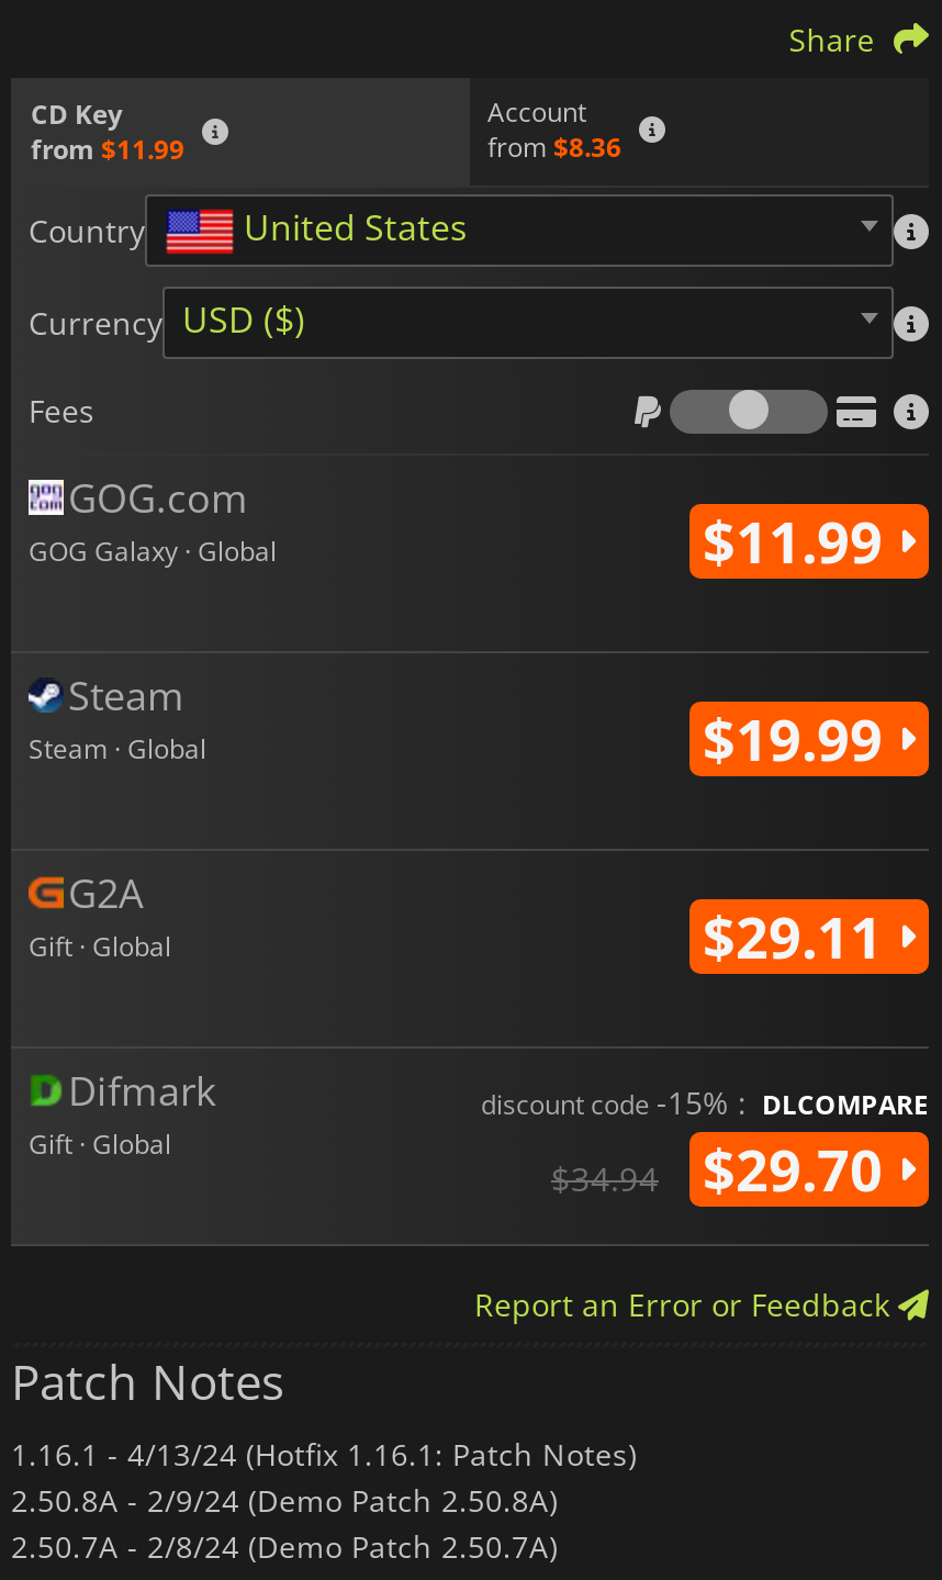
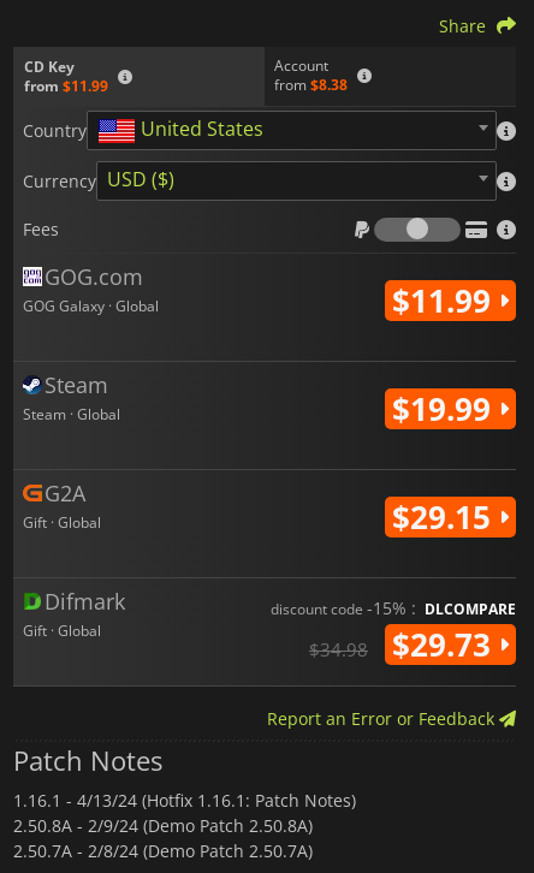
[487,129,621,166] from $8.36 -> [274,75,348,95] from $8.38
[703,896,898,975] $29.11 -> [392,495,499,538] $29.15
[703,1129,898,1208] $29.70 -> [392,622,499,666] $29.73
[551,1155,659,1199] $34.94 -> [309,637,368,661] $34.98

